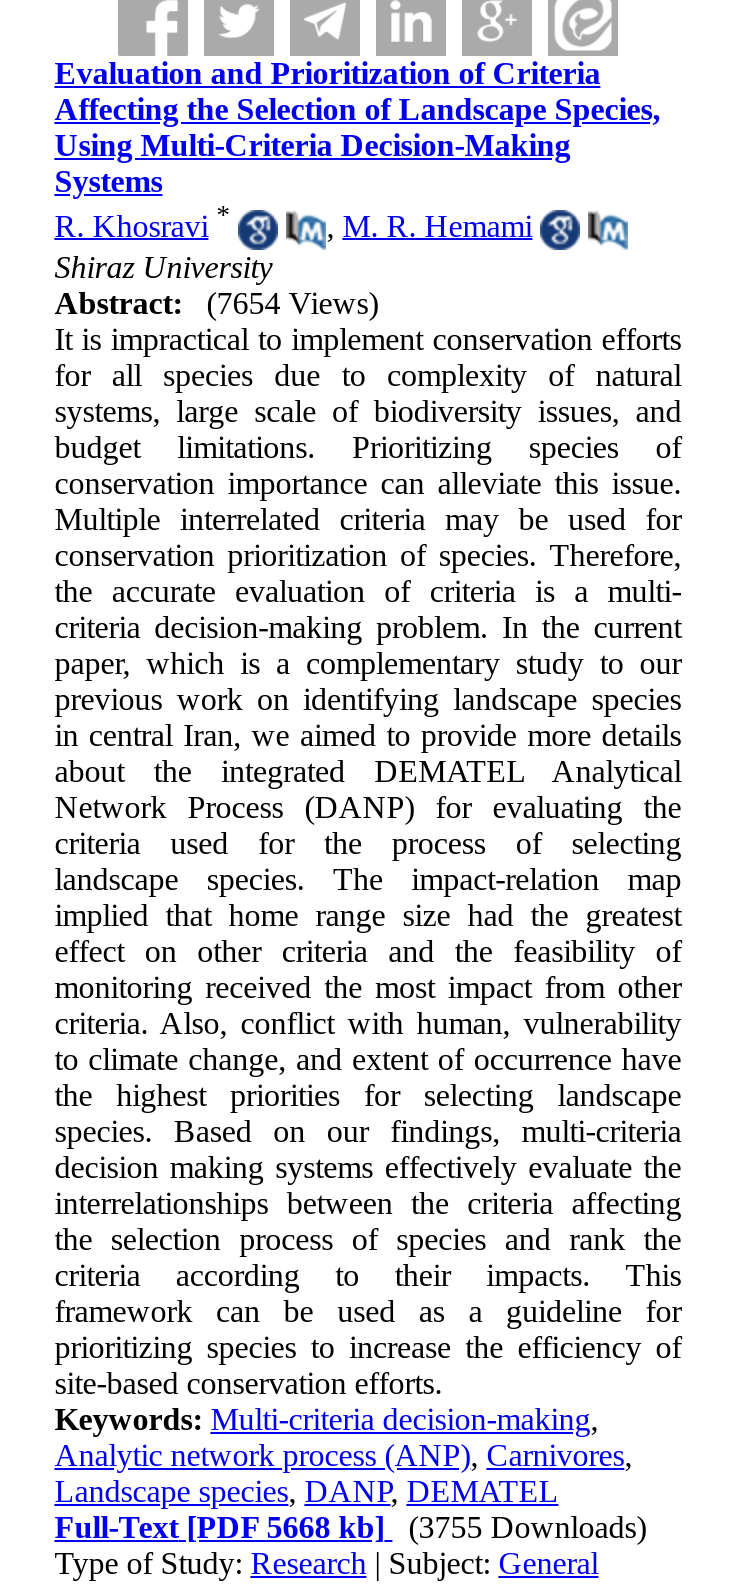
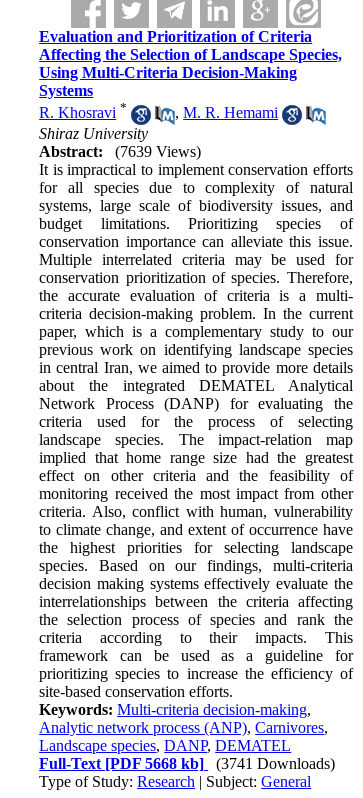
[54,285,378,319] Abstract: (7654 Views) -> [39,143,201,160] Abstract: (7639 Views)
[54,1509,646,1543] Full-Text [PDF 5668 kb] (3755 Downloads) -> [39,755,335,772] Full-Text [PDF 5668 kb] (3741 Downloads)

